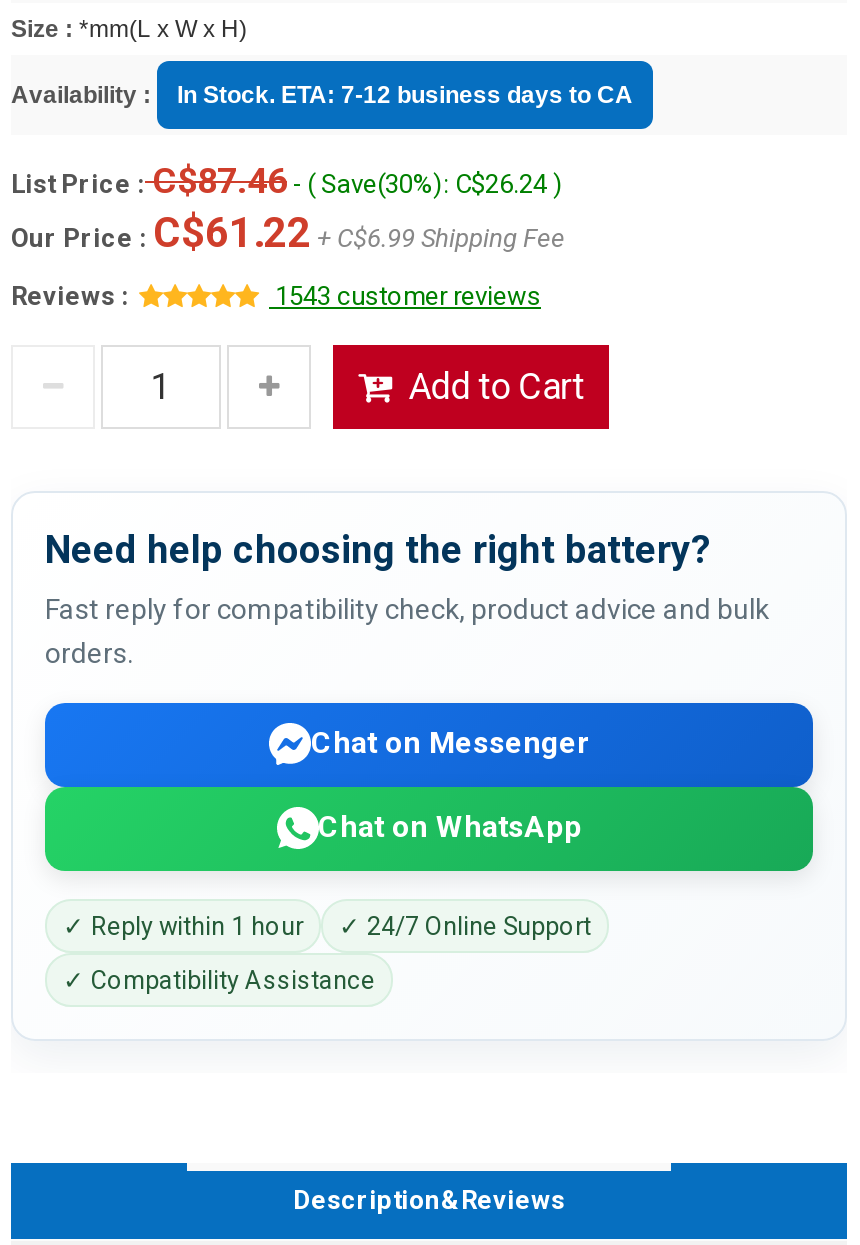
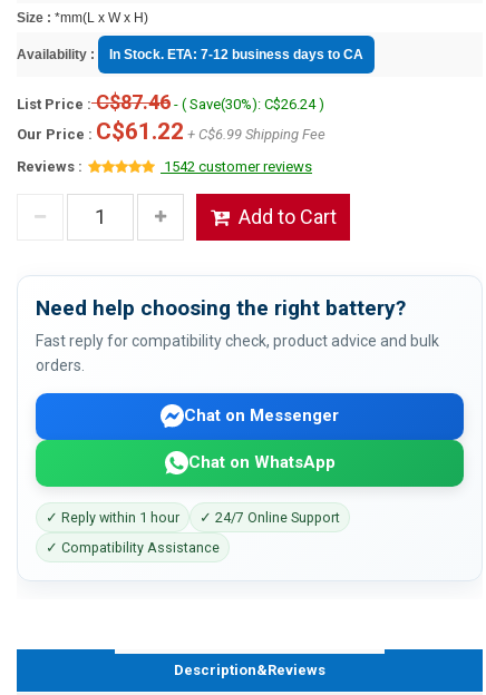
[269,281,541,311] 1543 customer reviews -> [161,158,312,175] 1542 customer reviews

